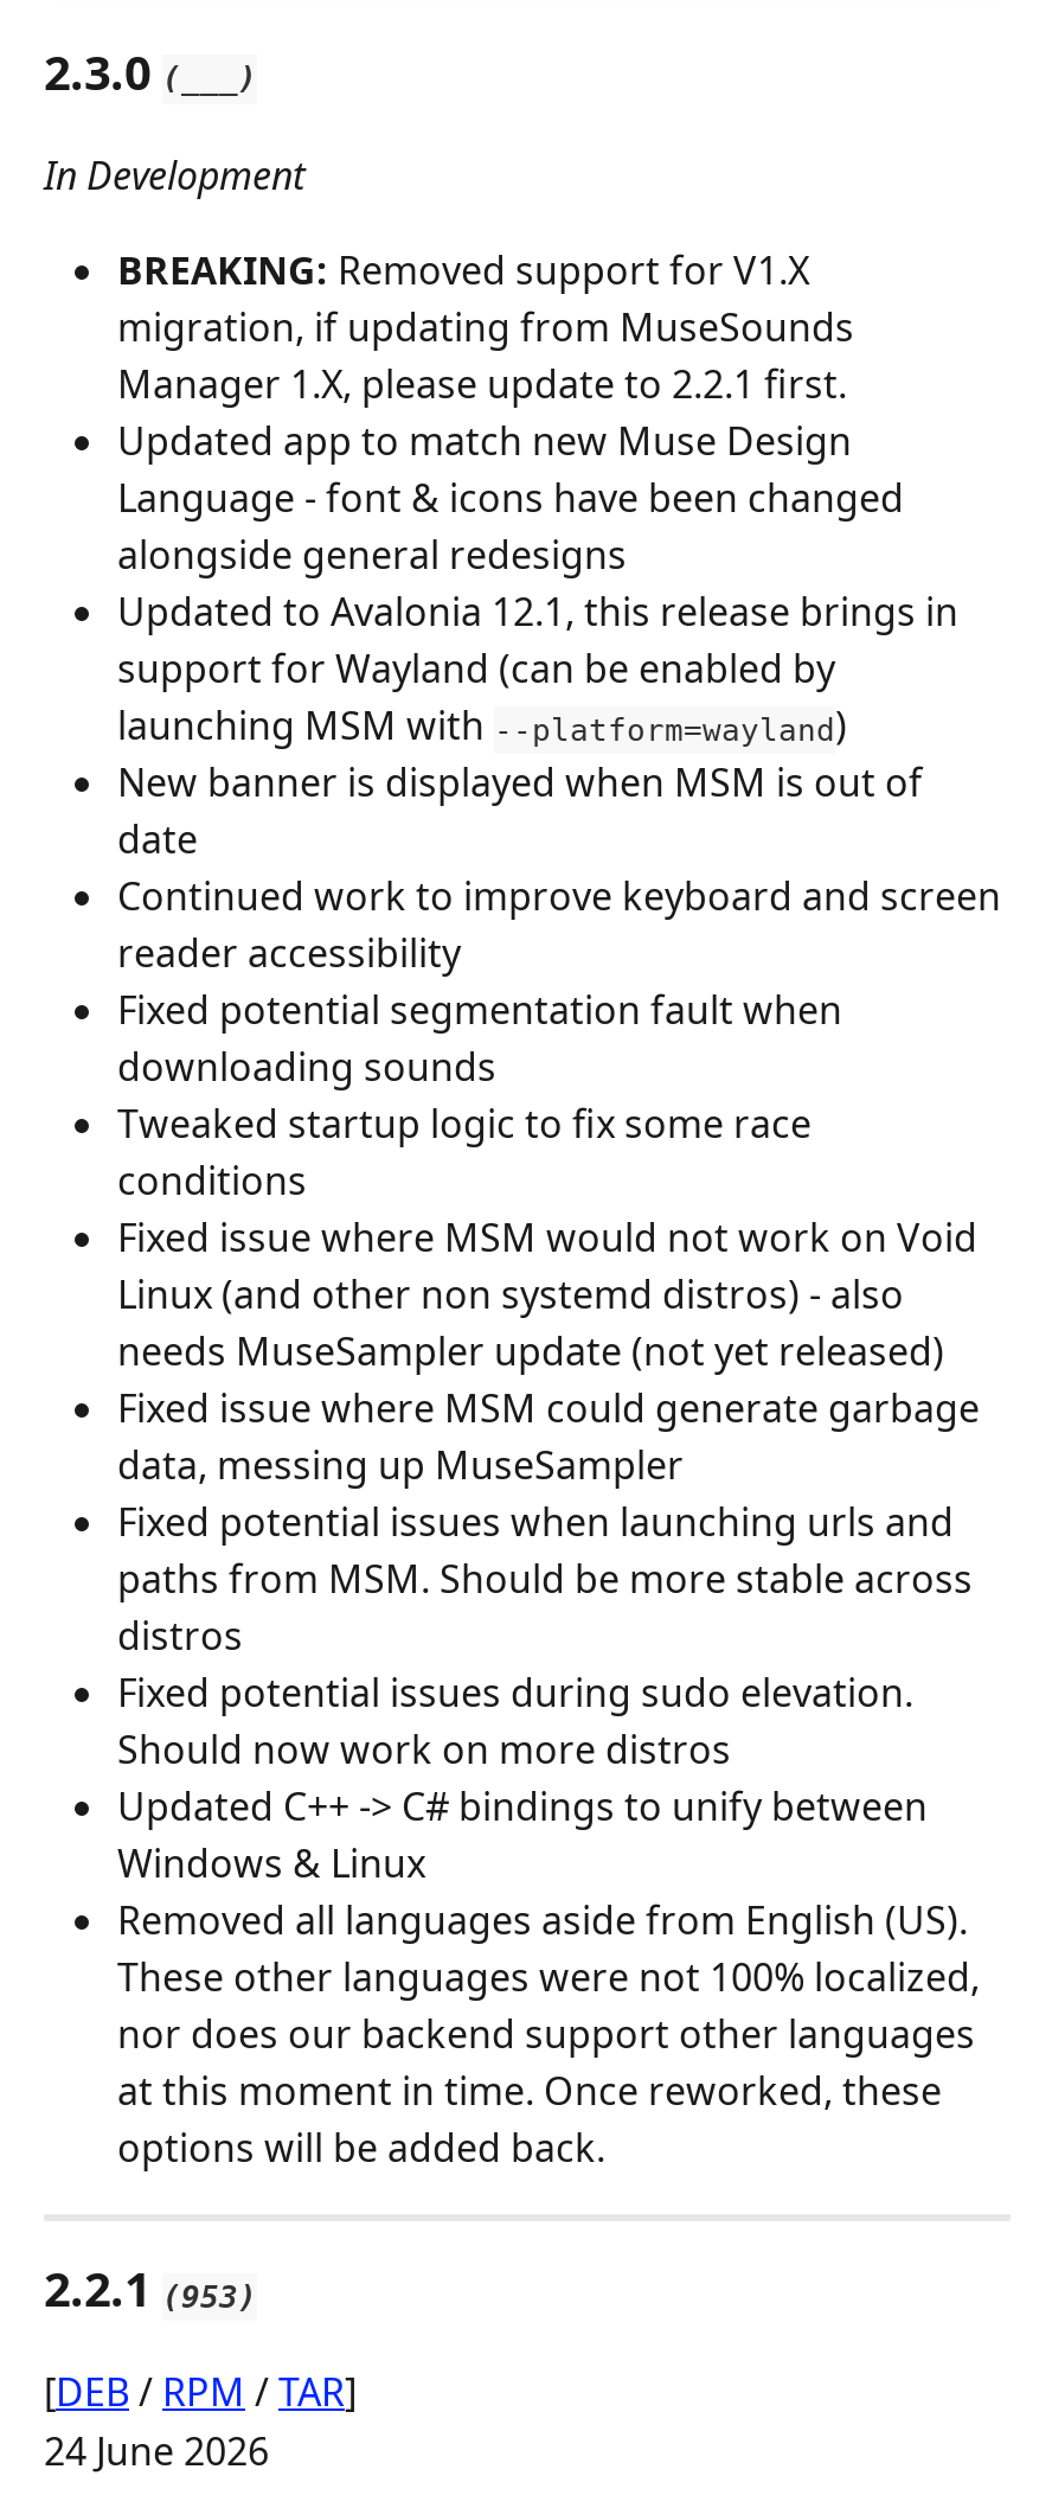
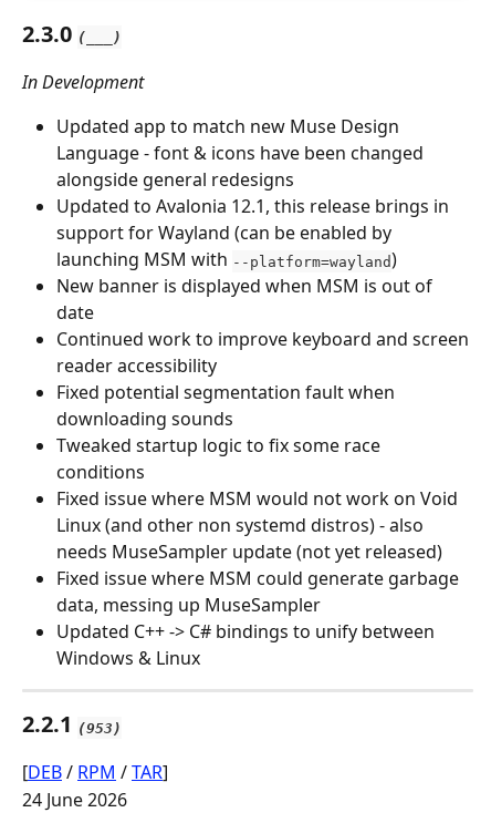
[117,245,864,411] BREAKING: Removed support for V1.X | migration, if updating from MuseSounds | Manager 1.X, please update to 2.2.1 first. -> none
[117,1497,982,1777] Fixed potential issues when launching urls and | paths from MSM. Should be more stable across | distros | Fixed potential issues during sudo elevation. | Should now work on more distros -> none
[117,1895,989,2175] Removed all languages aside from English (US). | These other languages were not 100% localized, | nor does our backend support other languages | at this moment in time. Once reworked, these | options will be added back. -> none

